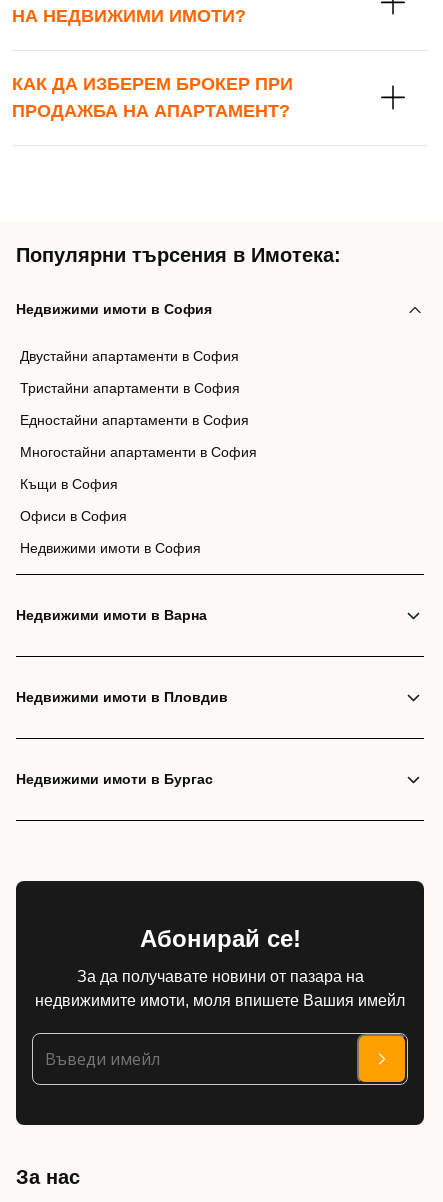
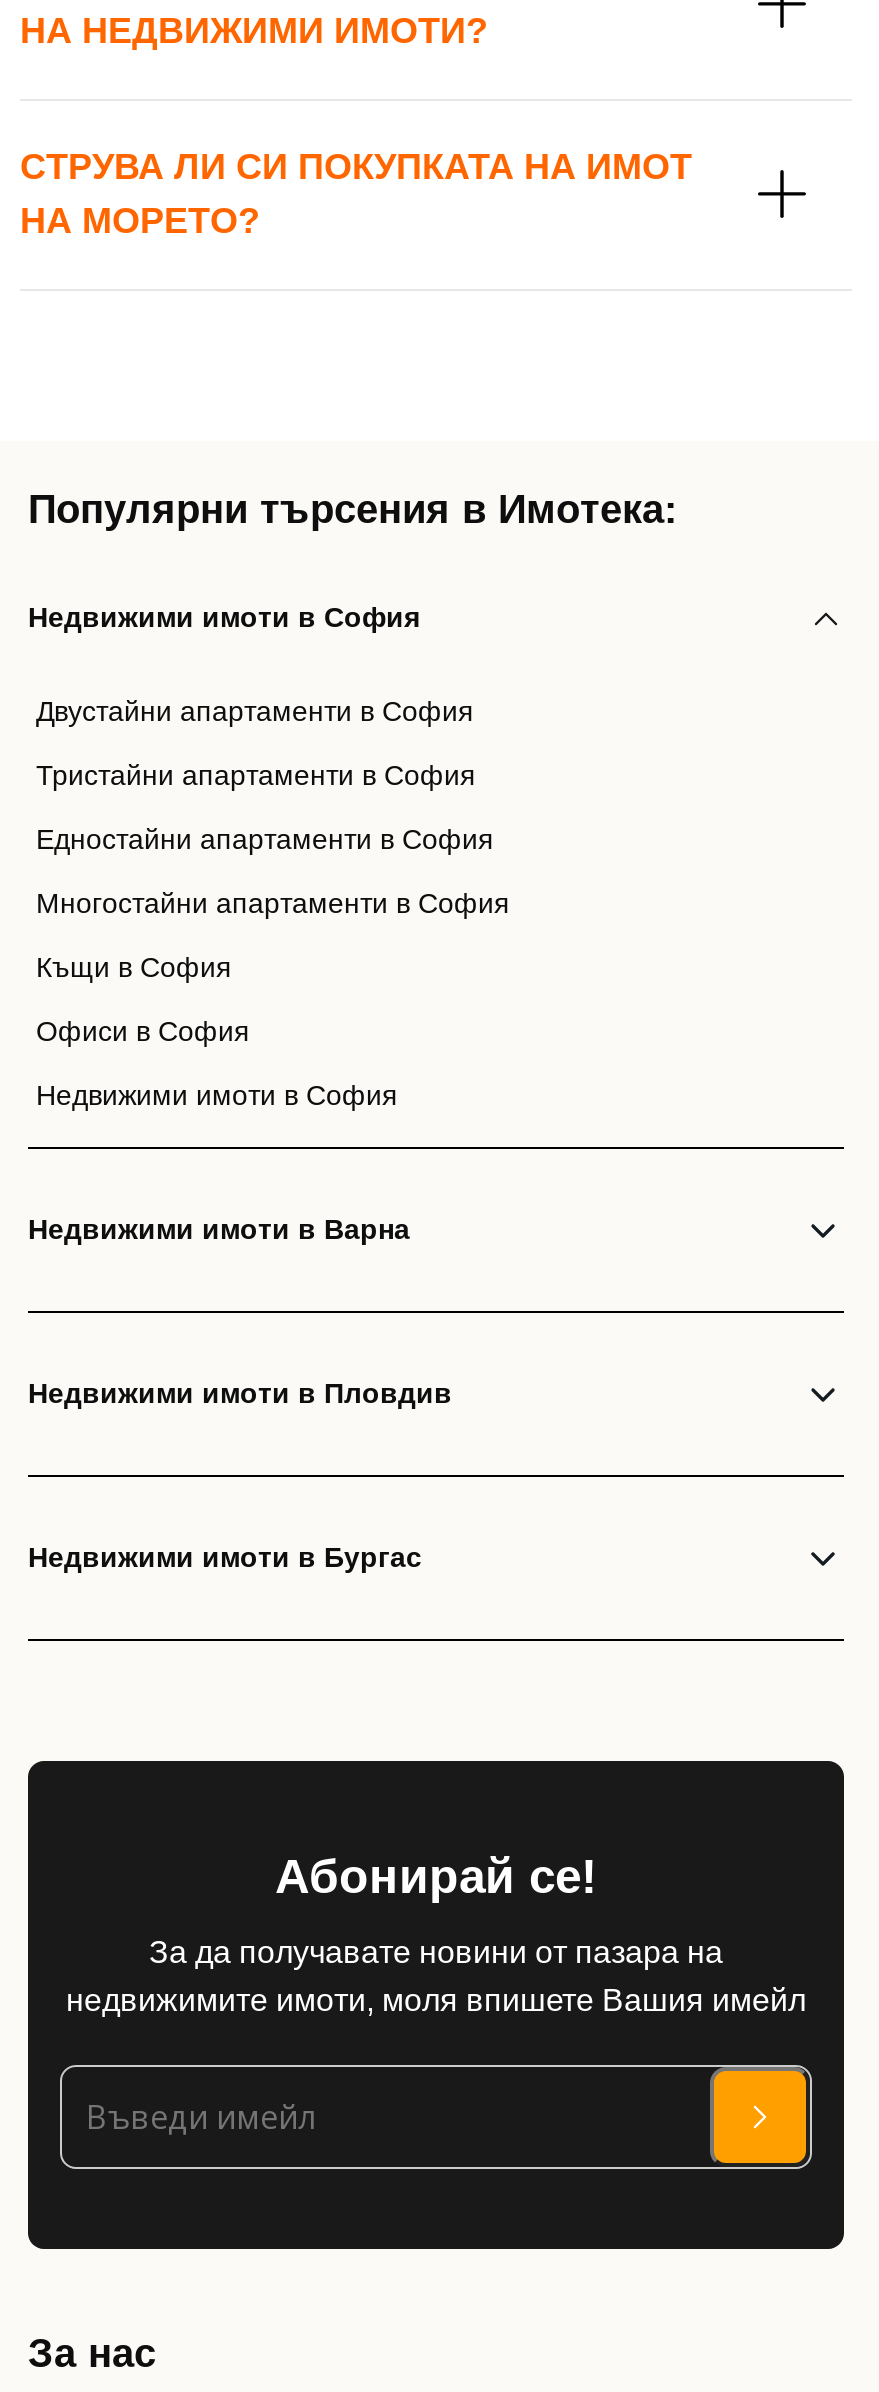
[12,73,293,120] КАК ДА ИЗБЕРЕМ БРОКЕР ПРИ | ПРОДАЖБА НА АПАРТАМЕНТ? -> [20,146,692,240] СТРУВА ЛИ СИ ПОКУПКАТА НА ИМОТ | НА МОРЕТО?

